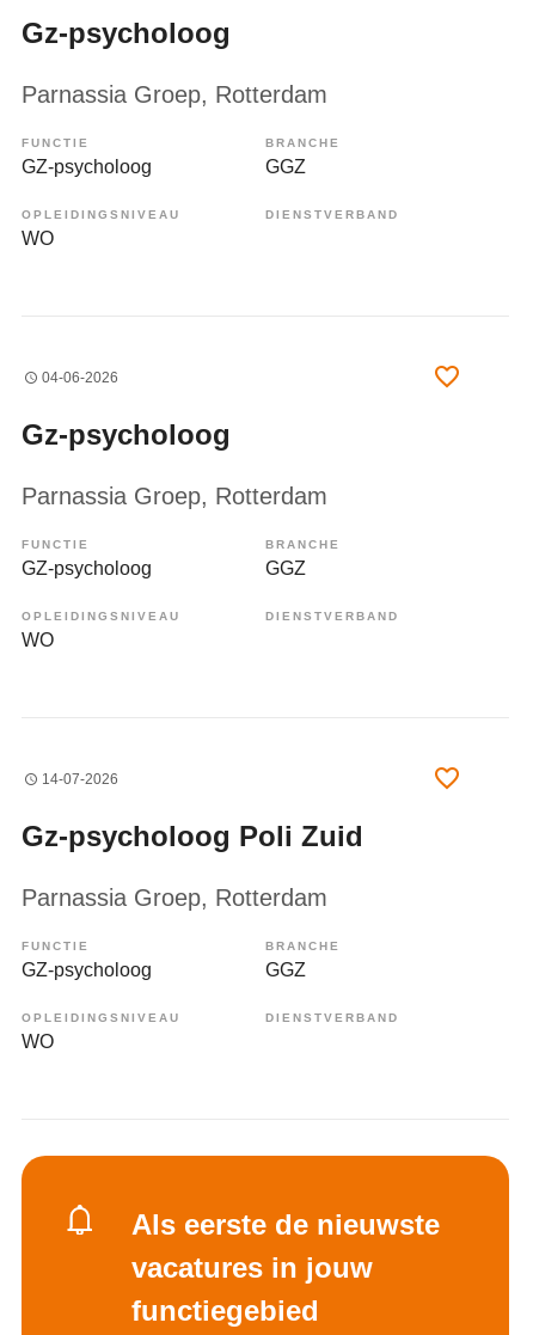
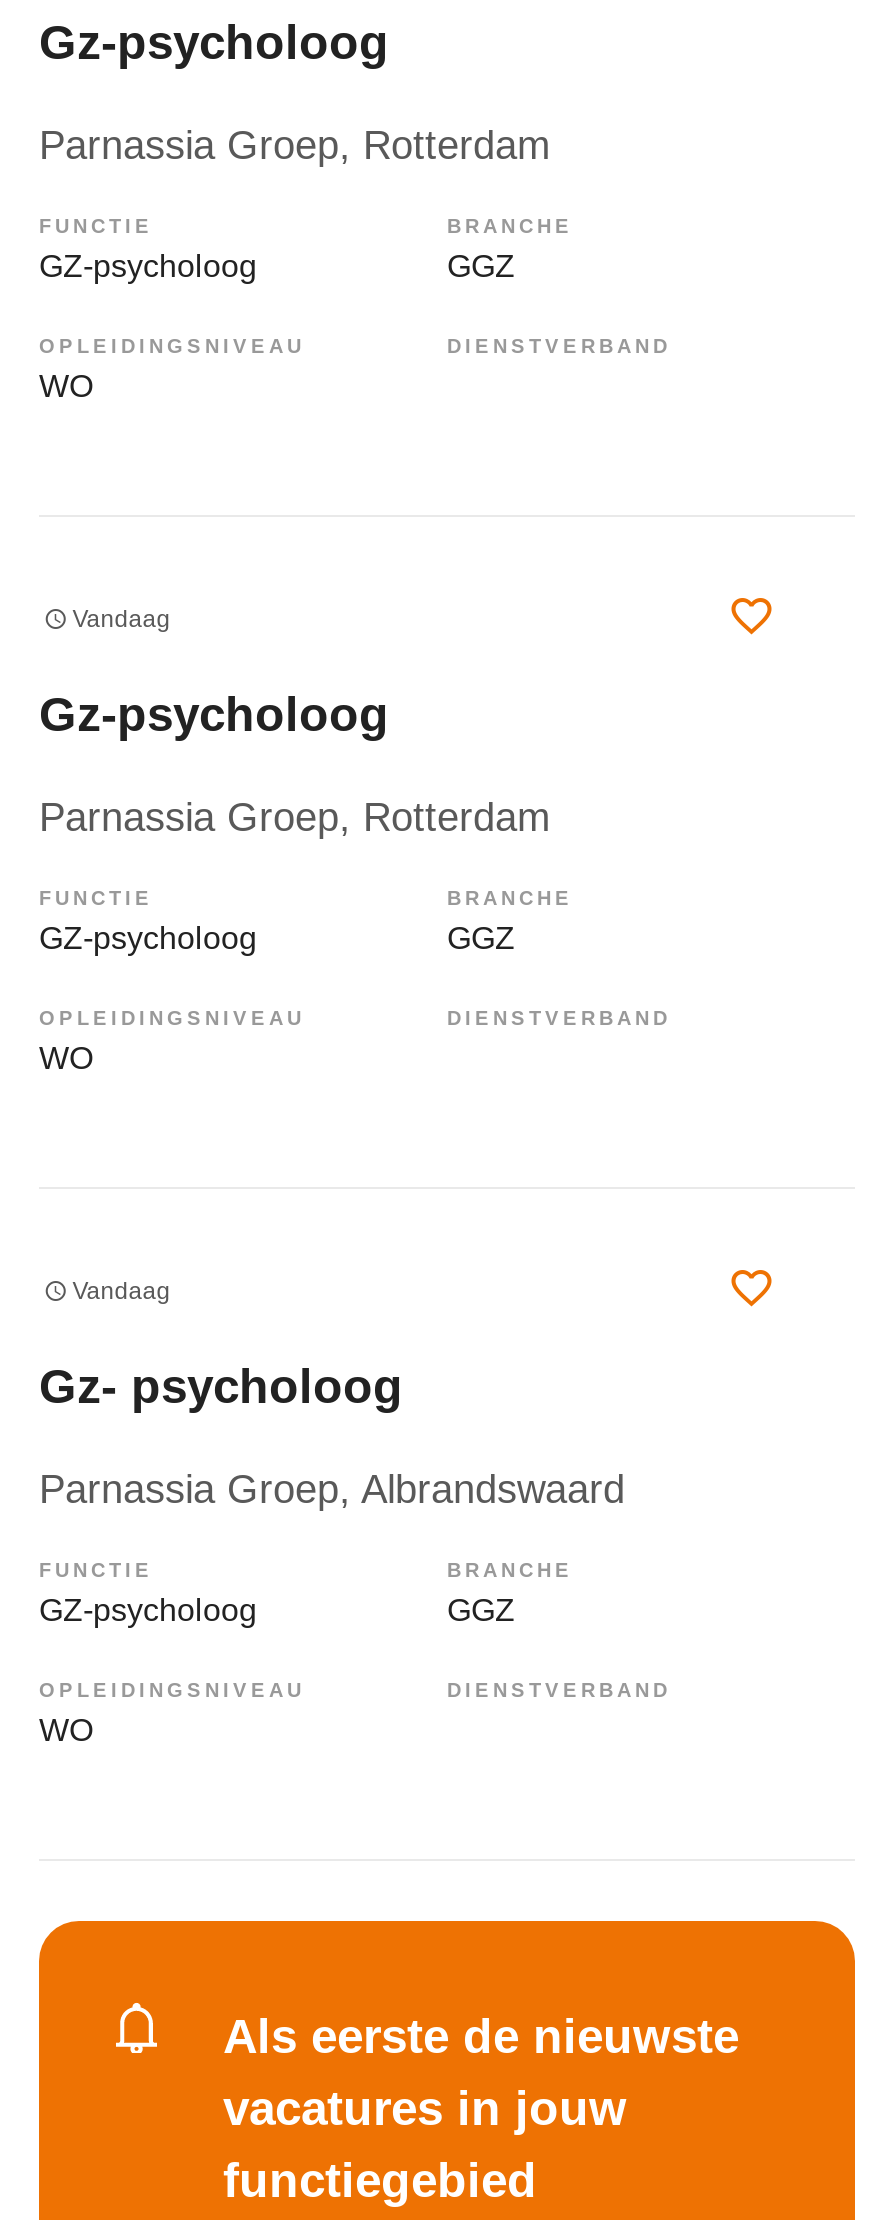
[42,369,118,386] 04-06-2026 -> [73,605,171,633] Vandaag
[42,771,118,787] 14-07-2026 -> [73,1277,171,1305] Vandaag
[22,820,363,852] Gz-psycholoog Poli Zuid -> [39,1359,403,1413] Gz- psycholoog
[22,884,327,910] Parnassia Groep, Rotterdam -> [39,1467,625,1511] Parnassia Groep, Albrandswaard

